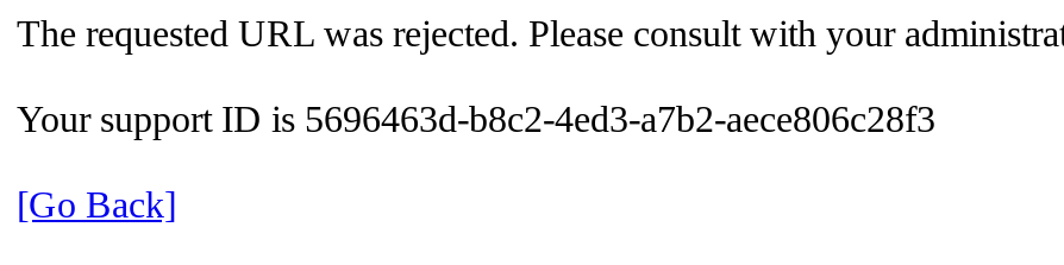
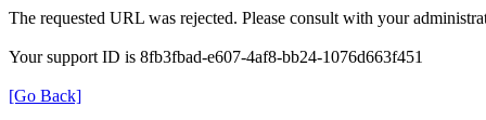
[17,99,935,139] Your support ID is 5696463d-b8c2-4ed3-a7b2-aece806c28f3 -> [9,48,423,66] Your support ID is 8fb3fbad-e607-4af8-bb24-1076d663f451

